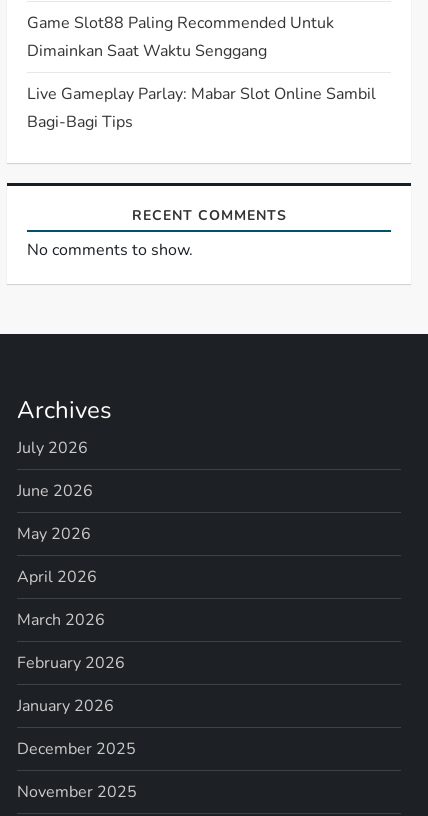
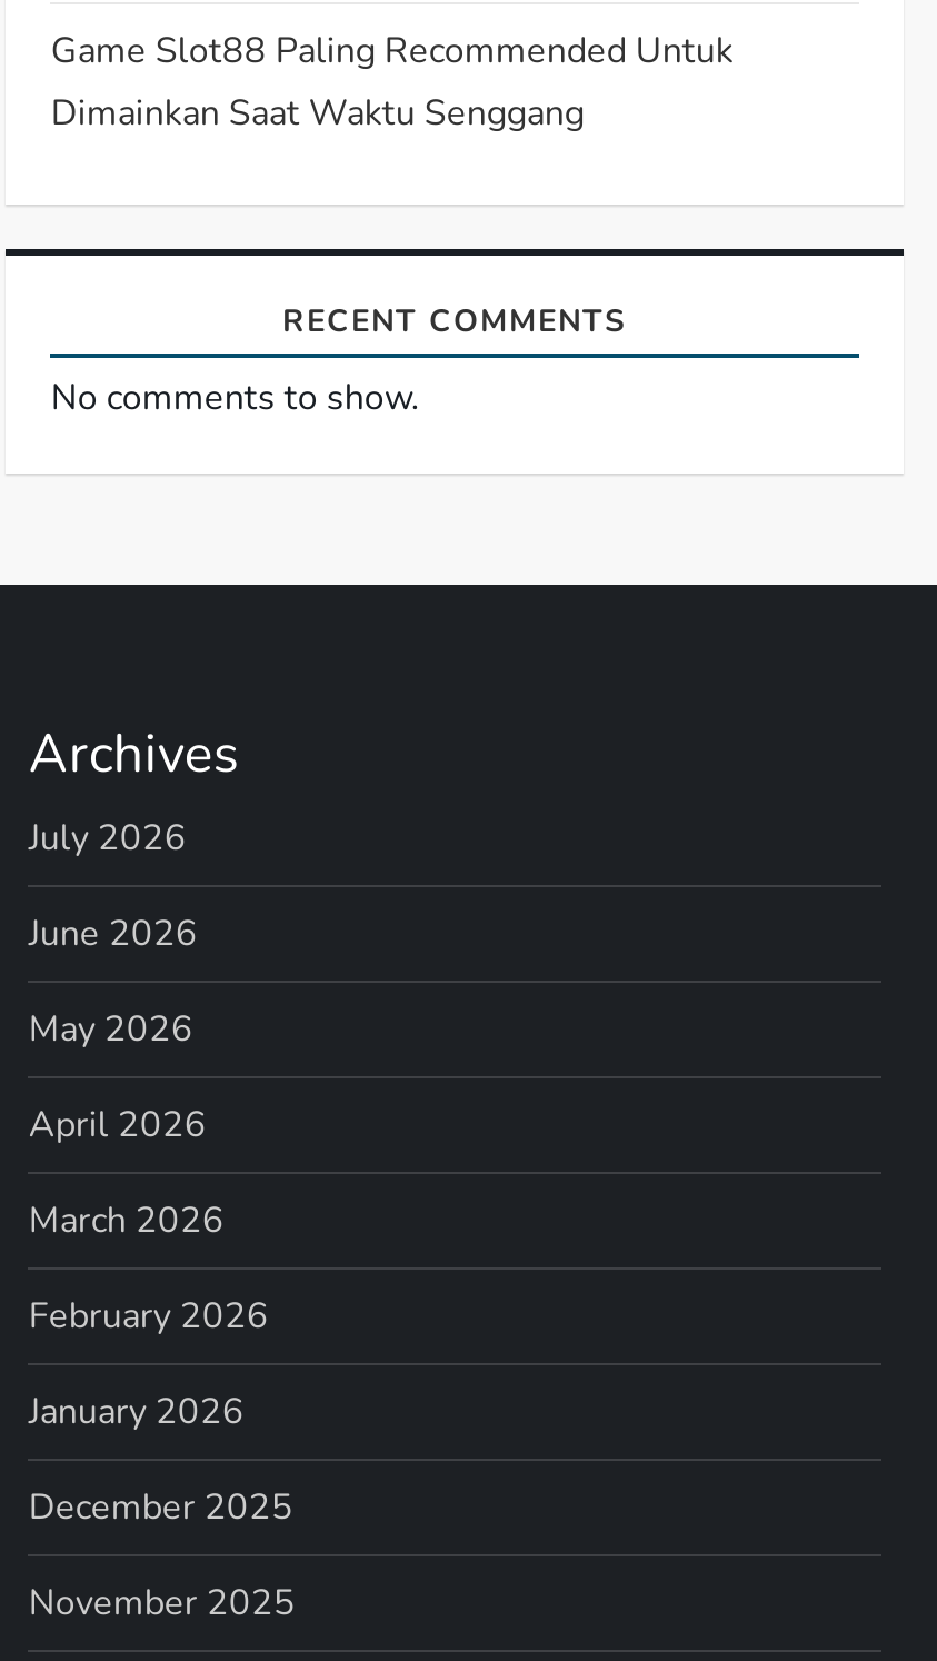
[27,83,376,133] Live Gameplay Parlay: Mabar Slot Online Sambil | Bagi-Bagi Tips -> none

